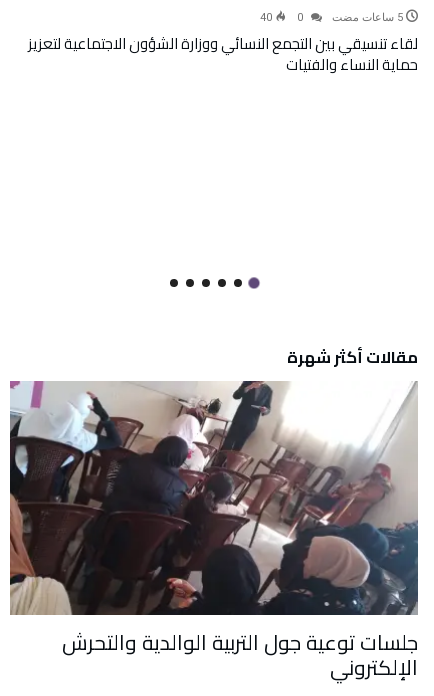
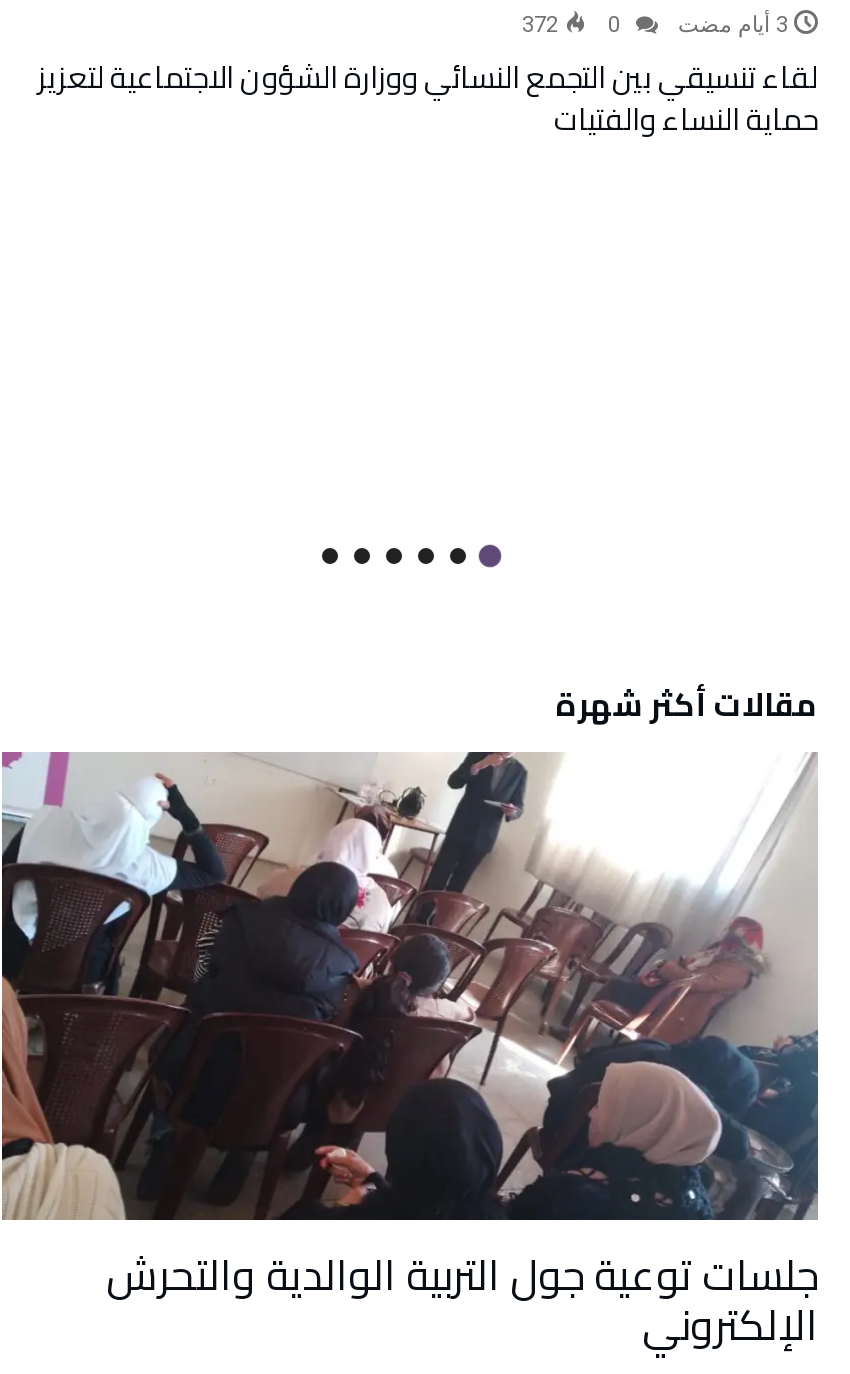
[260,11,272,24] 40 -> [522,12,558,38] 372

